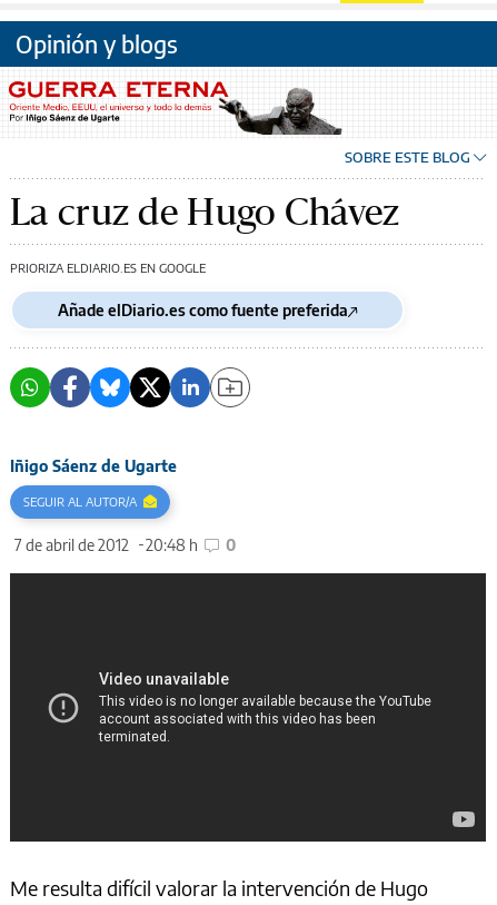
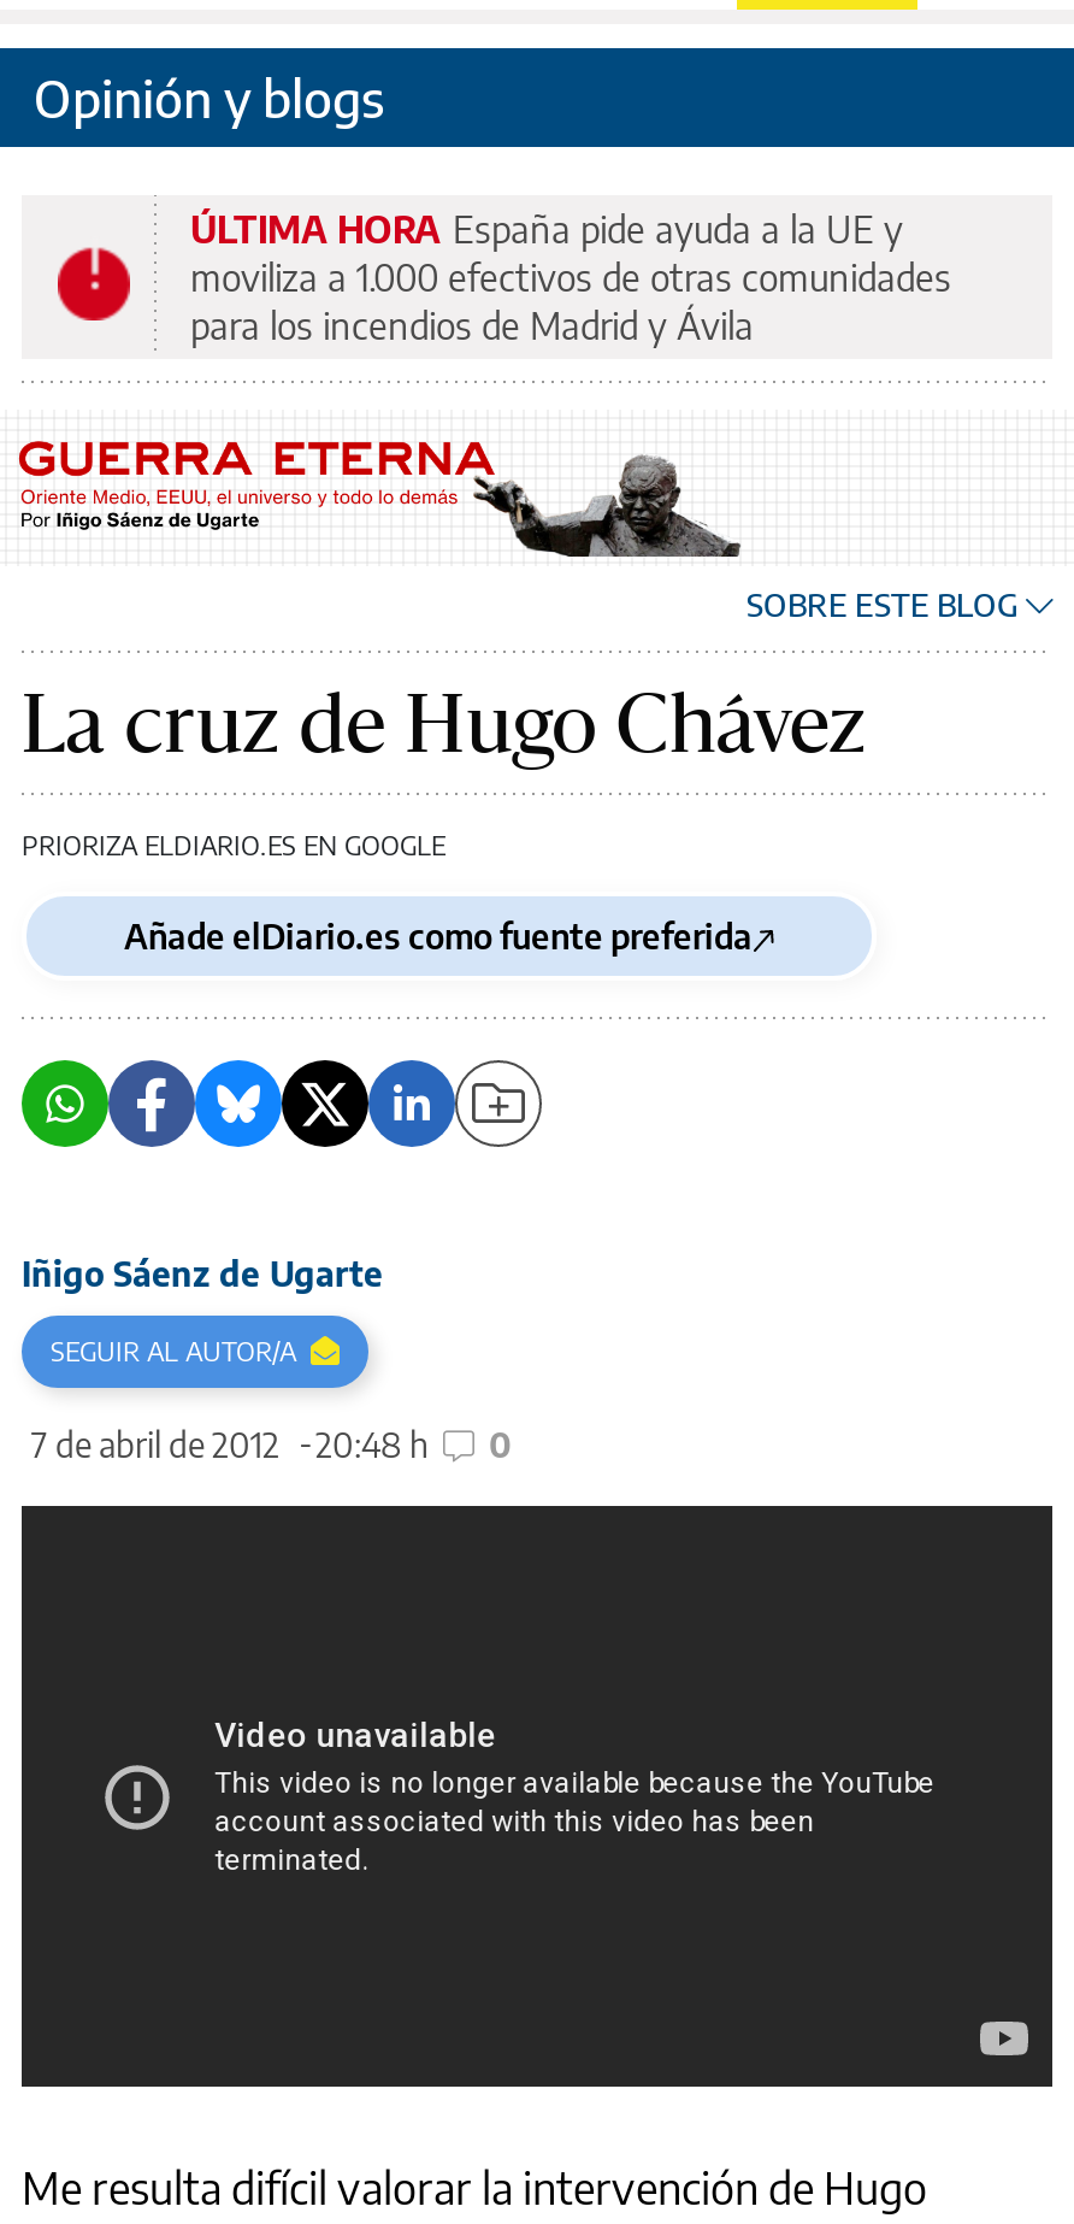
none -> [55,207,951,347] [image] | ÚLTIMA HORA España pide ayuda a la UE y | moviliza a 1.000 efectivos de otras comunidades | para los incendios de Madrid y Ávila

